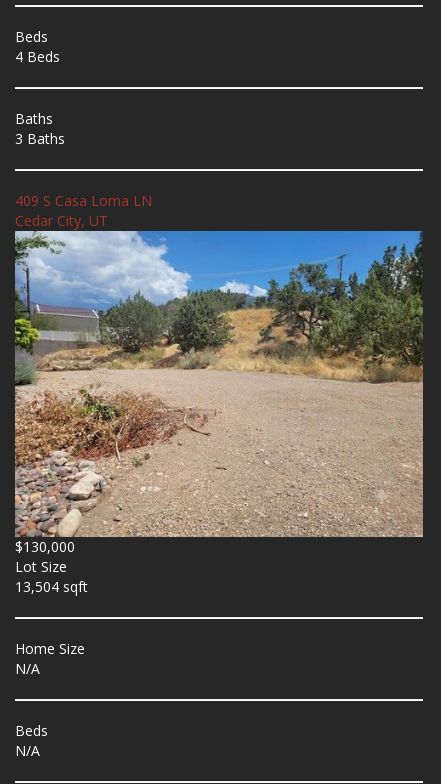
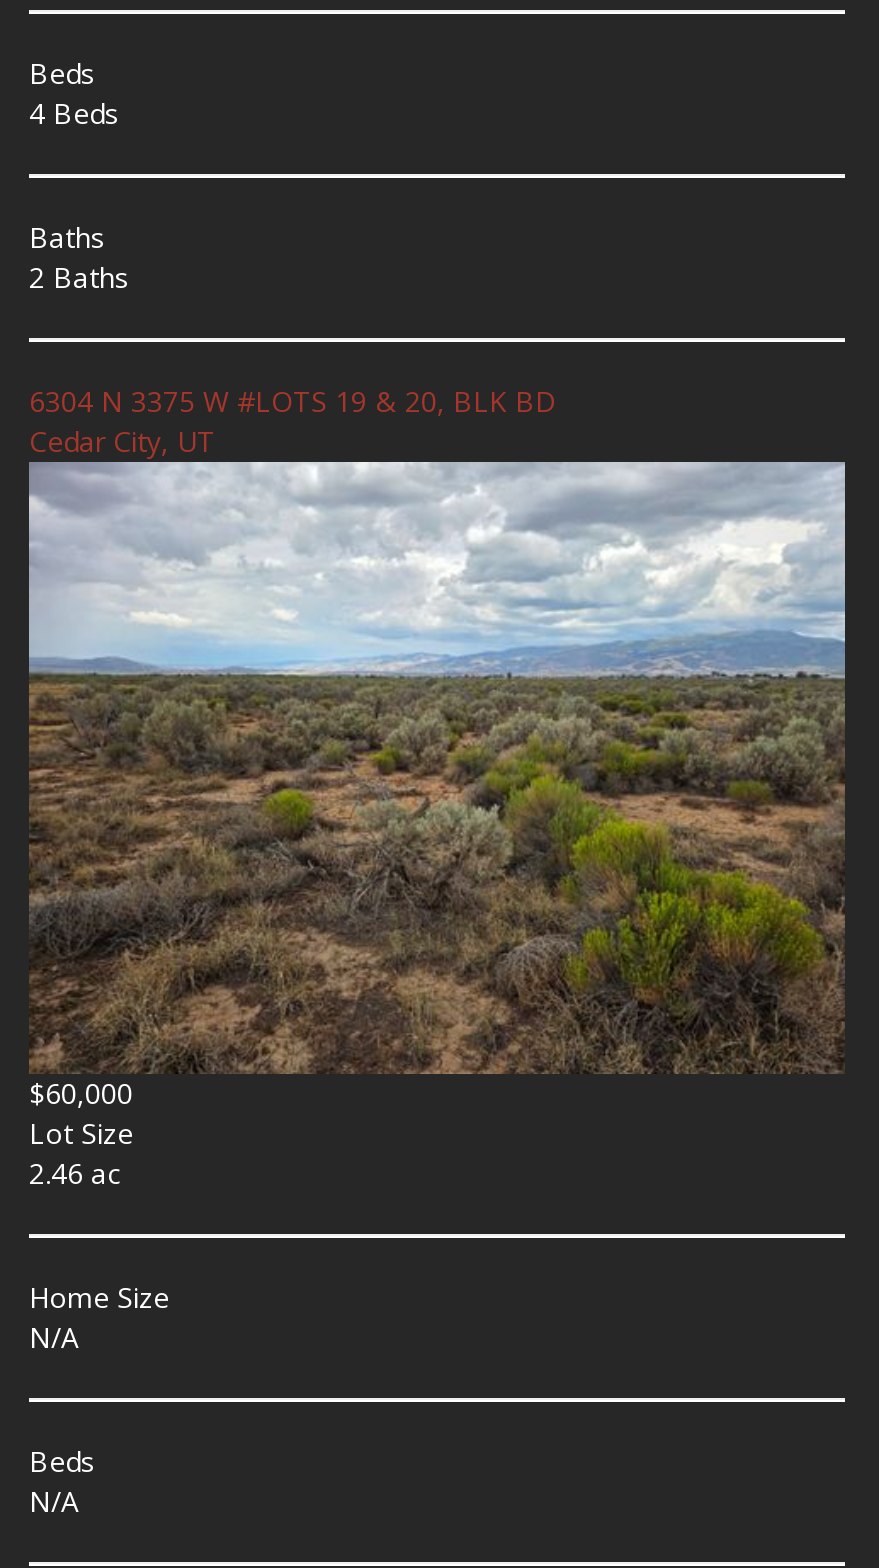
[15,128,65,147] 3 Baths -> [29,258,129,296] 2 Baths
[15,190,152,209] 409 S Casa Loma LN -> [29,382,557,420] 6304 N 3375 W #LOTS 19 & 20, BLK BD
[14,230,424,555] [image] | $130,000 -> [27,459,847,1112] [image] | $60,000
[15,576,88,595] 13,504 sqft -> [29,1154,121,1192] 2.46 ac

